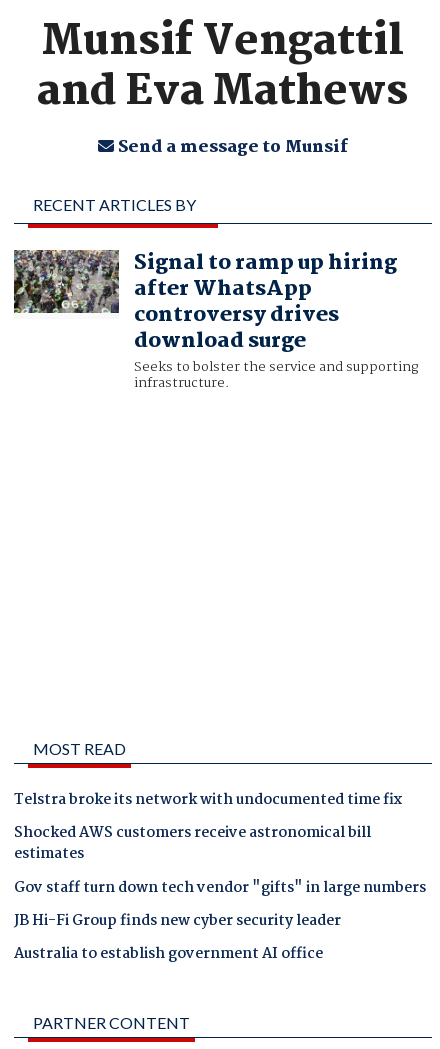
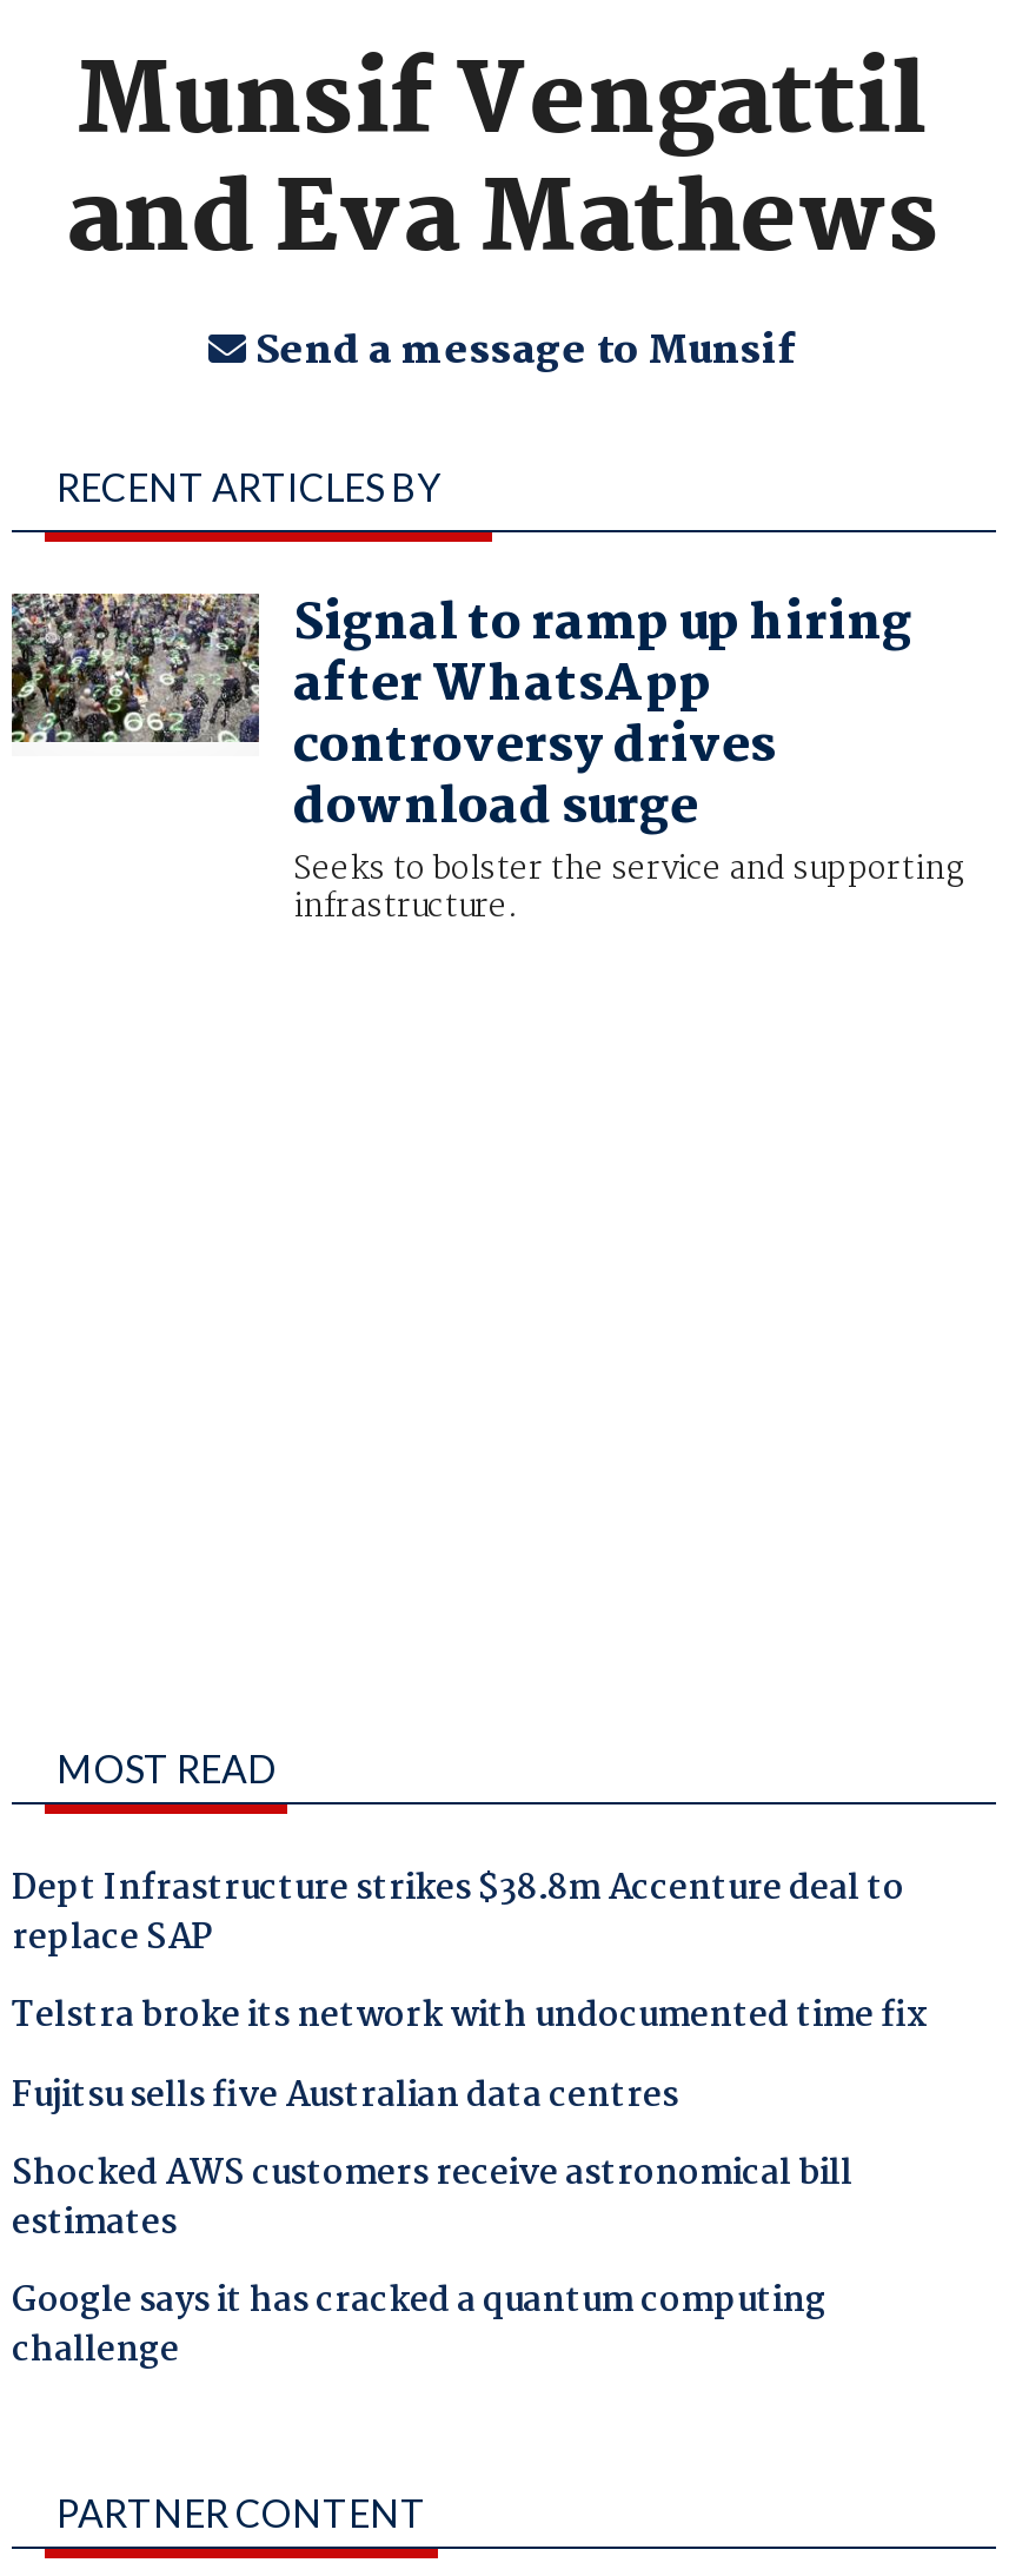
none -> [12,1861,904,1967] Dept Infrastructure strikes $38.8m Accenture deal to | replace SAP
none -> [12,2067,678,2124] Fujitsu sells five Australian data centres
moved [14,821,371,866] -> [12,2146,852,2252]: Shocked AWS customers receive astronomical bill | estimates
[14,875,426,966] Gov staff turn down tech vendor "gifts" in large numbers | JB Hi-Fi Group finds new cyber security leader | Australia to establish government AI office -> [12,2273,826,2379] Google says it has cracked a quantum computing | challenge

